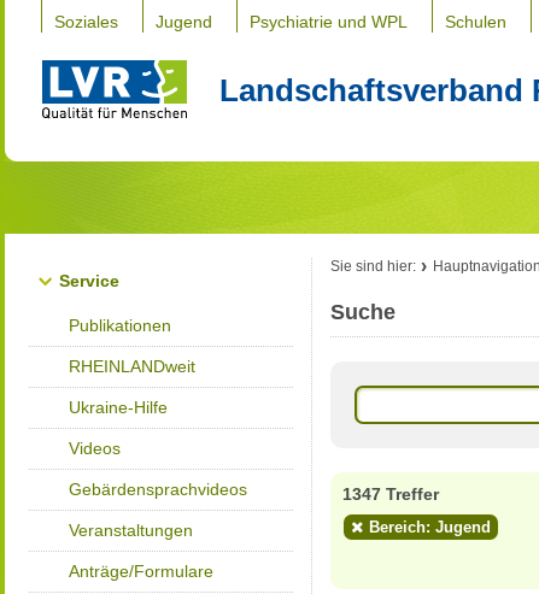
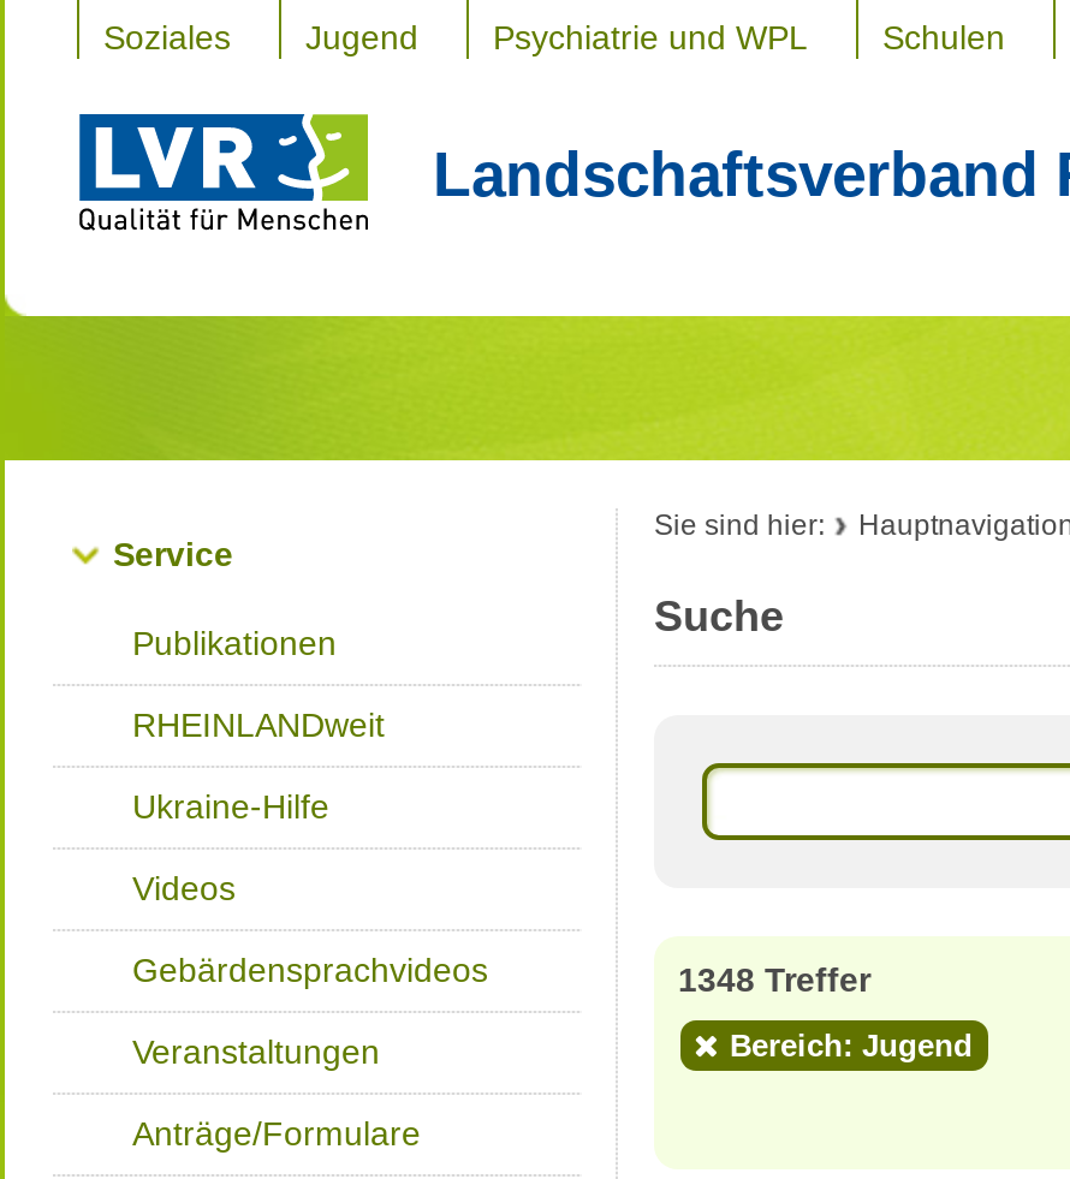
[342,484,439,504] 1347 Treffer -> [678,960,870,999] 1348 Treffer

